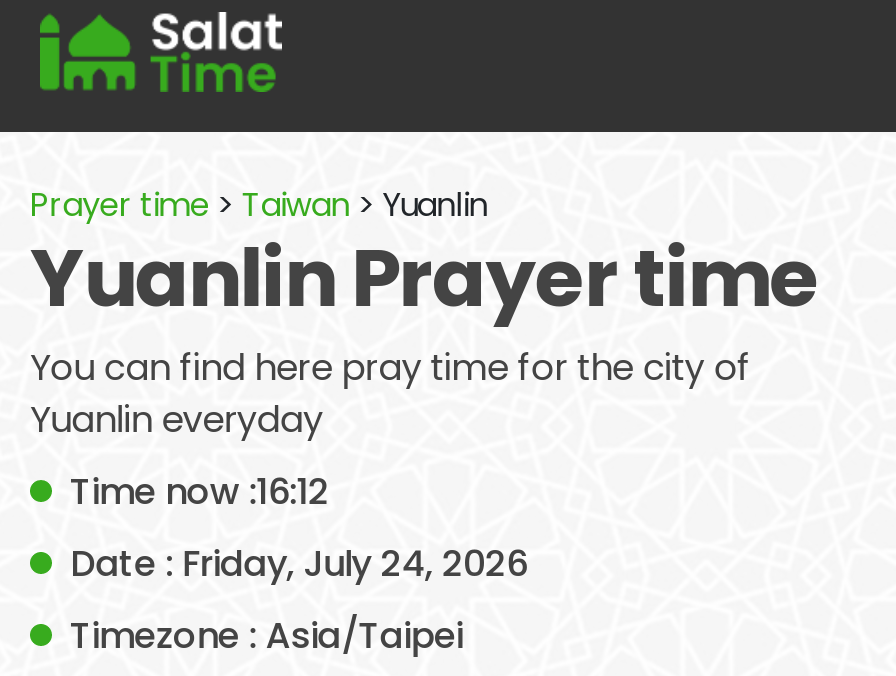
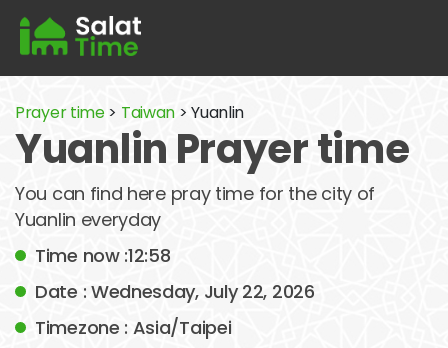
[70,466,329,516] Time now :16:12 -> [35,243,170,268] Time now :12:58
[70,538,527,588] Date : Friday, July 24, 2026 -> [35,279,315,304] Date : Wednesday, July 22, 2026

